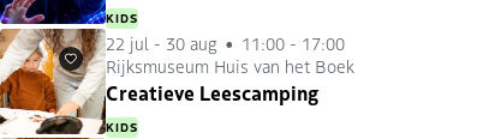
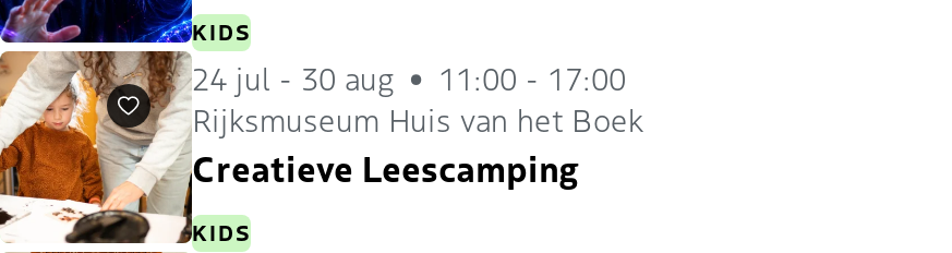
[106,31,345,55] 22 jul - 30 aug 11:00 - 17:00 -> [192,56,626,100] 24 jul - 30 aug 11:00 - 17:00

